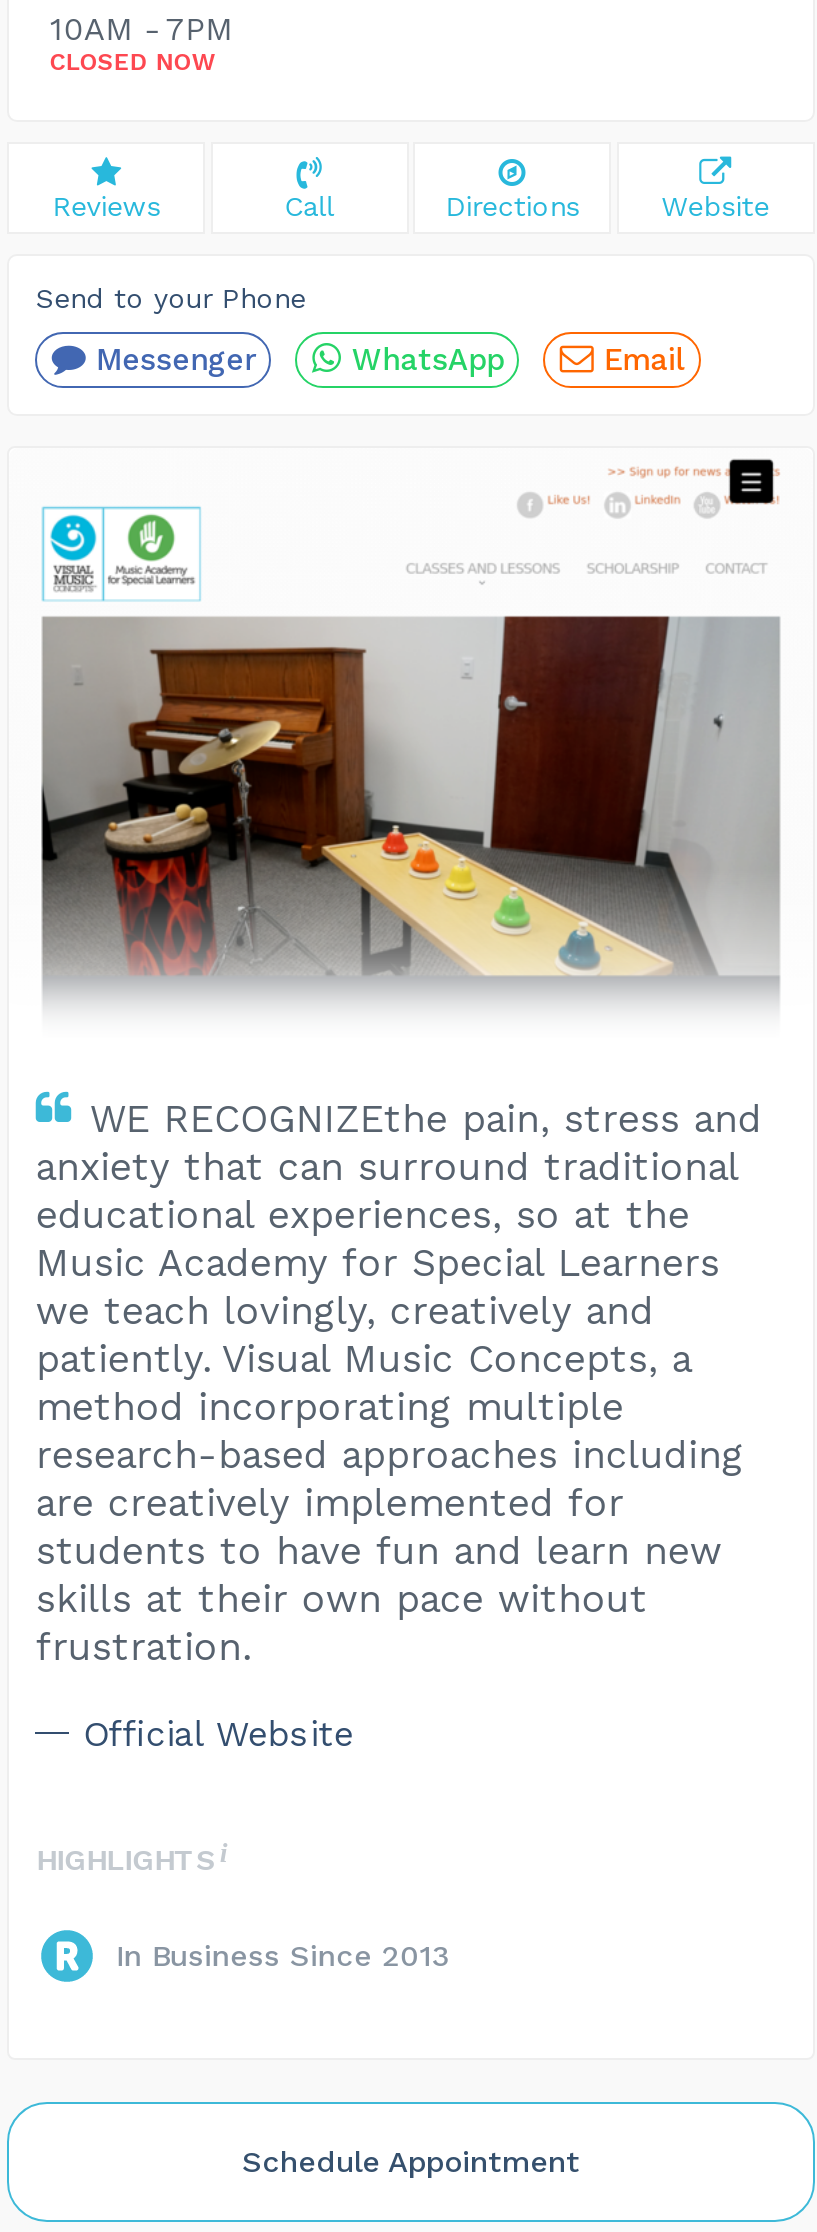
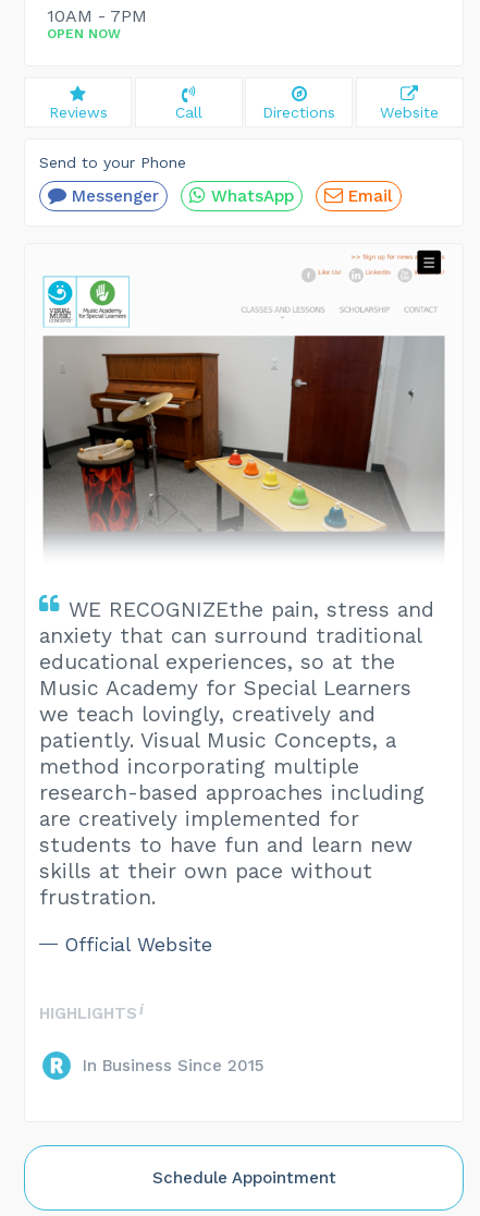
[50,48,216,76] CLOSED NOW -> [47,26,121,41] OPEN NOW
[116,1937,450,1973] In Business Since 2013 -> [83,1056,264,1075] In Business Since 2015

